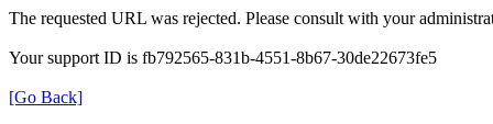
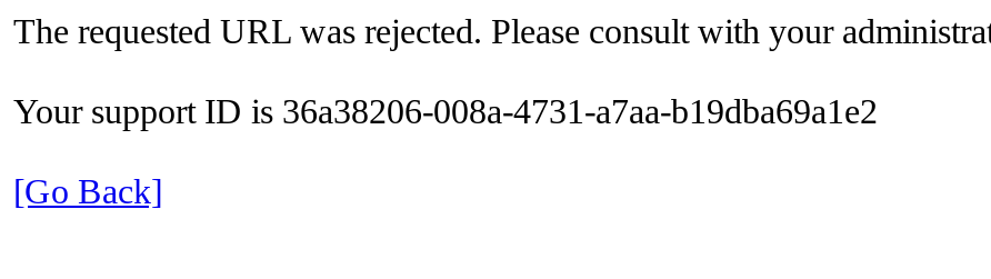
[9,48,437,67] Your support ID is fb792565-831b-4551-8b67-30de22673fe5 -> [13,92,878,130] Your support ID is 36a38206-008a-4731-a7aa-b19dba69a1e2

